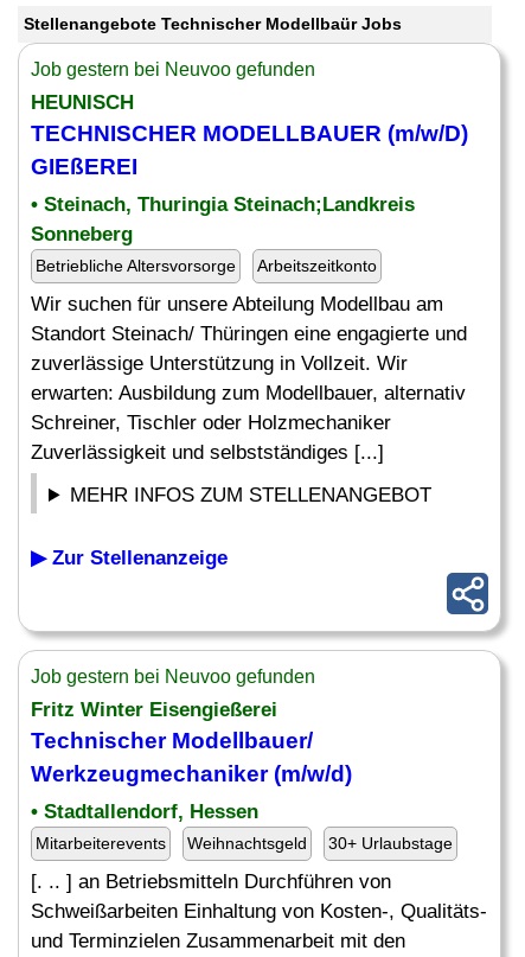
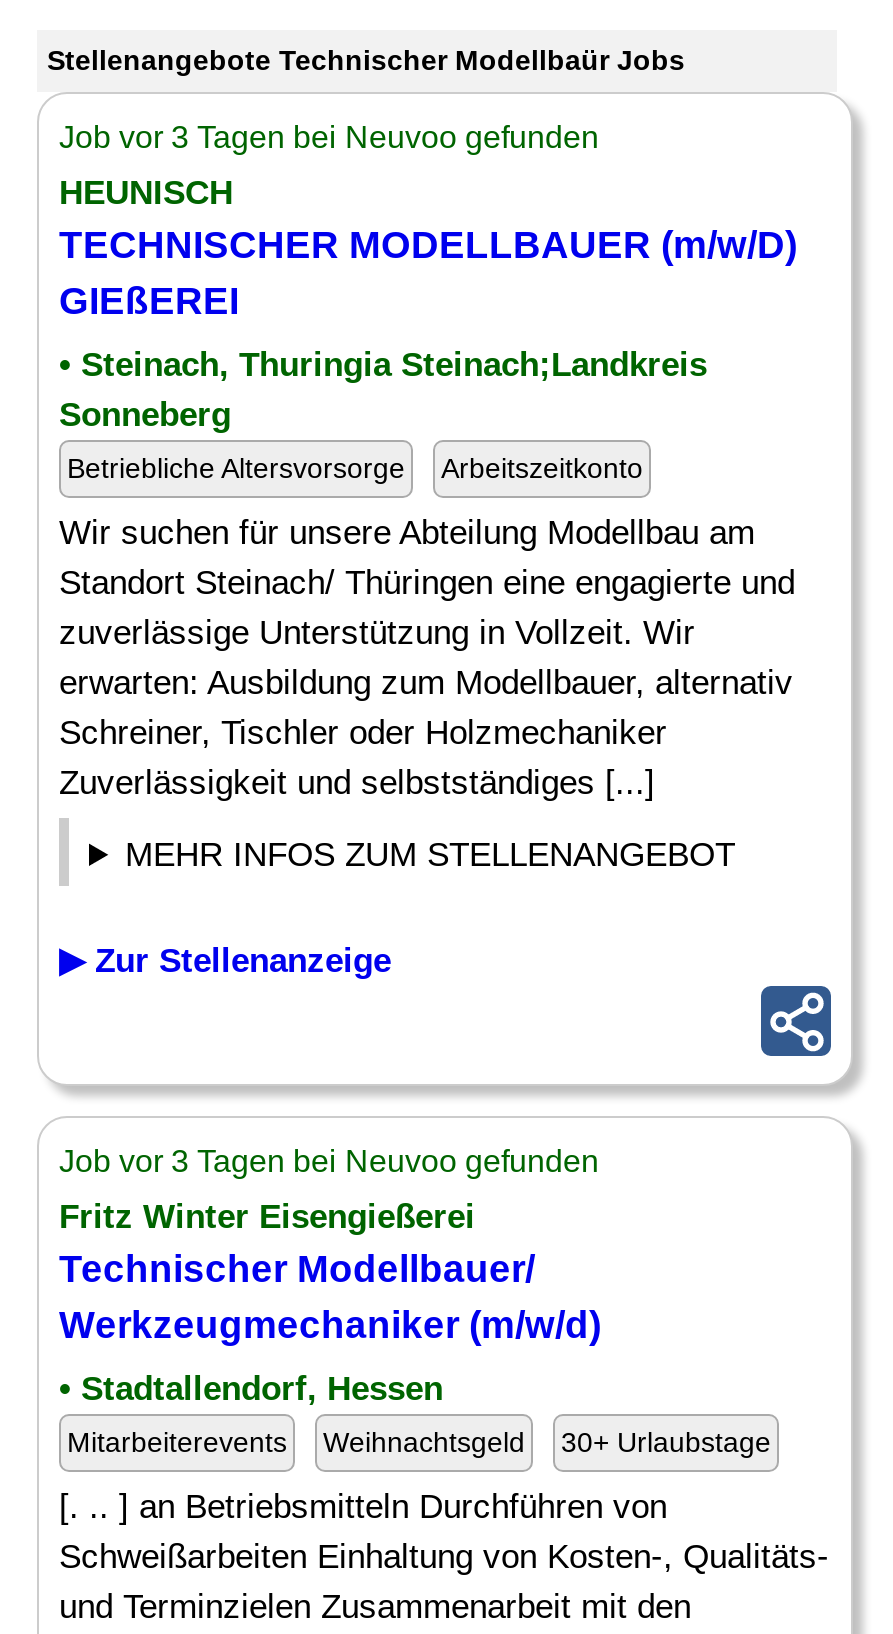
[31,59,315,79] Job gestern bei Neuvoo gefunden -> [59,120,599,154] Job vor 3 Tagen bei Neuvoo gefunden
[31,666,315,687] Job gestern bei Neuvoo gefunden -> [59,1144,599,1178] Job vor 3 Tagen bei Neuvoo gefunden

